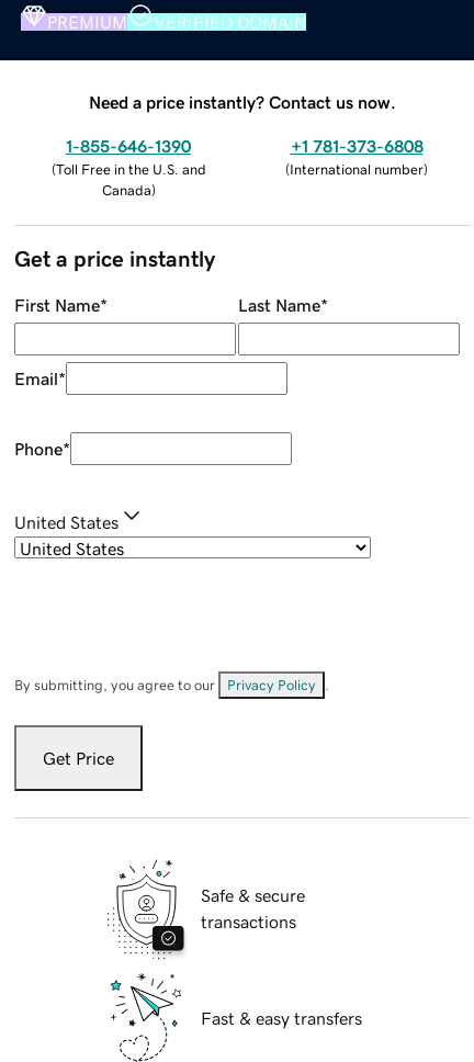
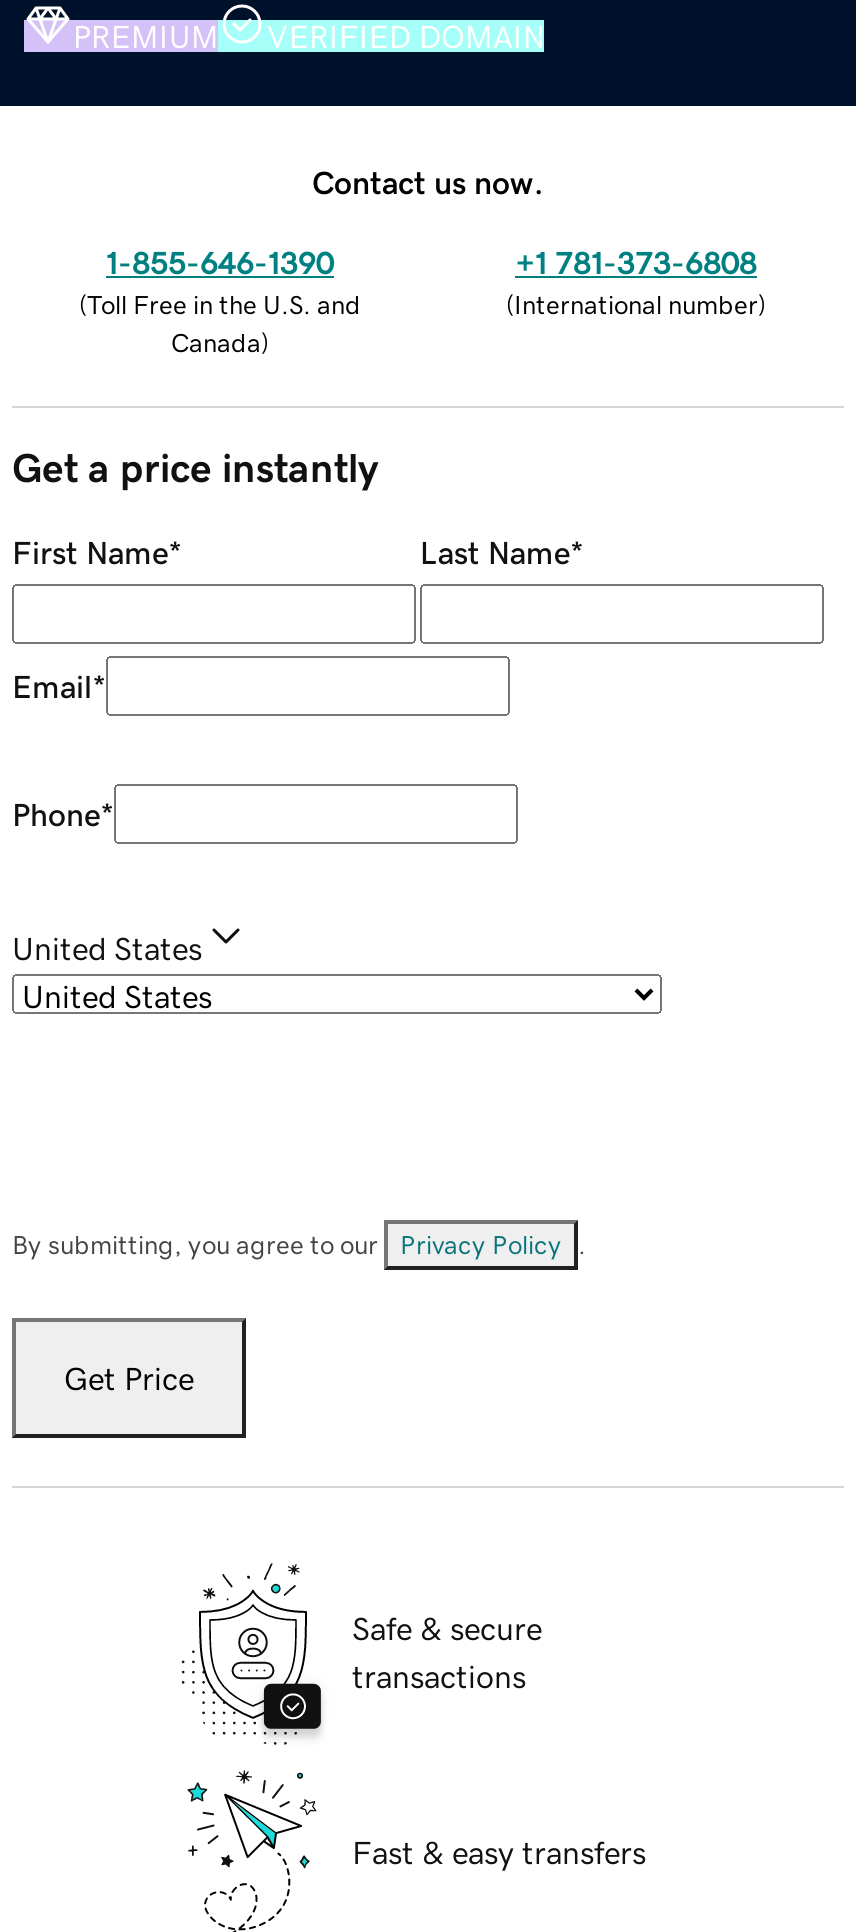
[89,93,396,110] Need a price instantly? Contact us now. -> [312,165,544,197] Contact us now.

